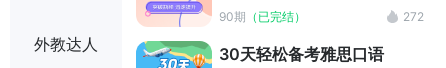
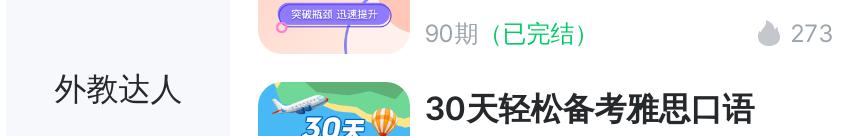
[403,9,424,24] 272 -> [790,18,834,48] 273

